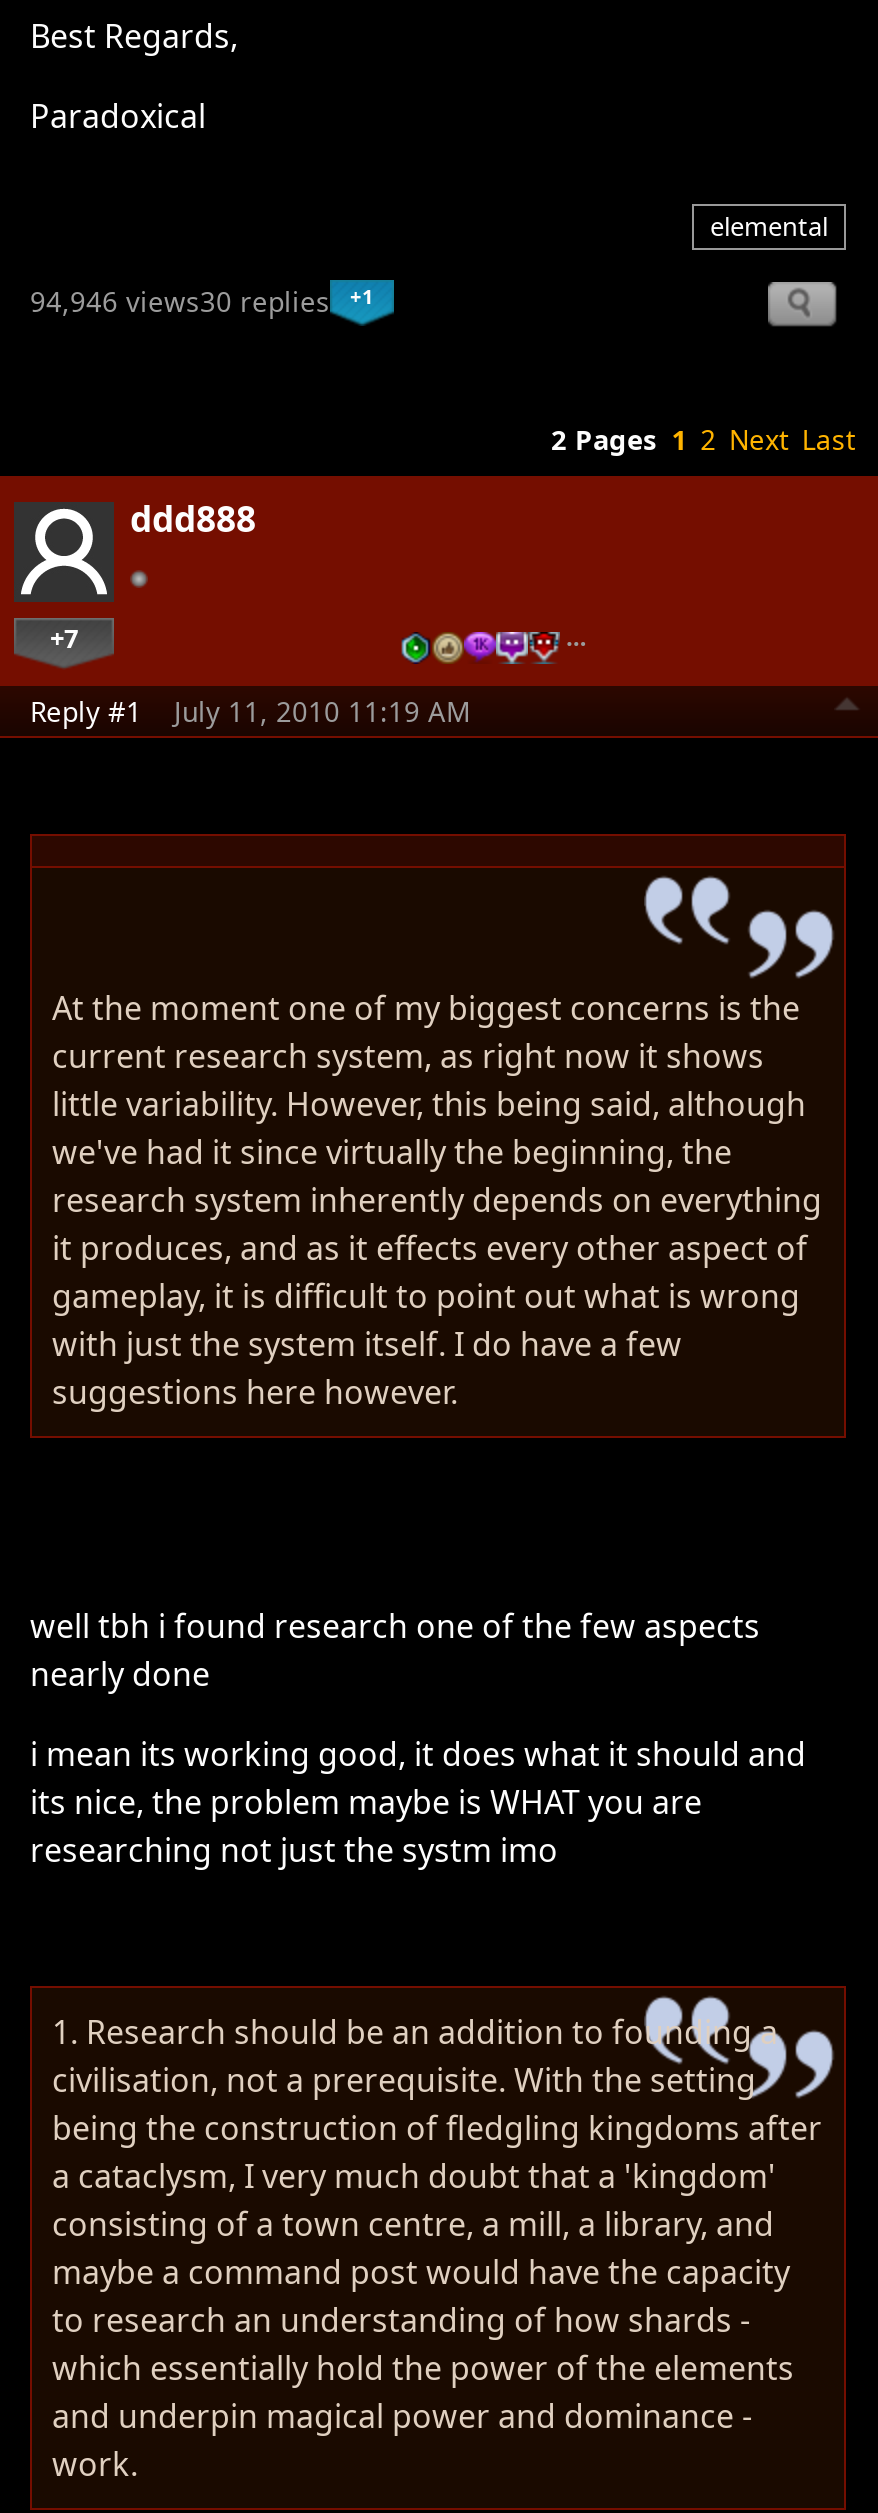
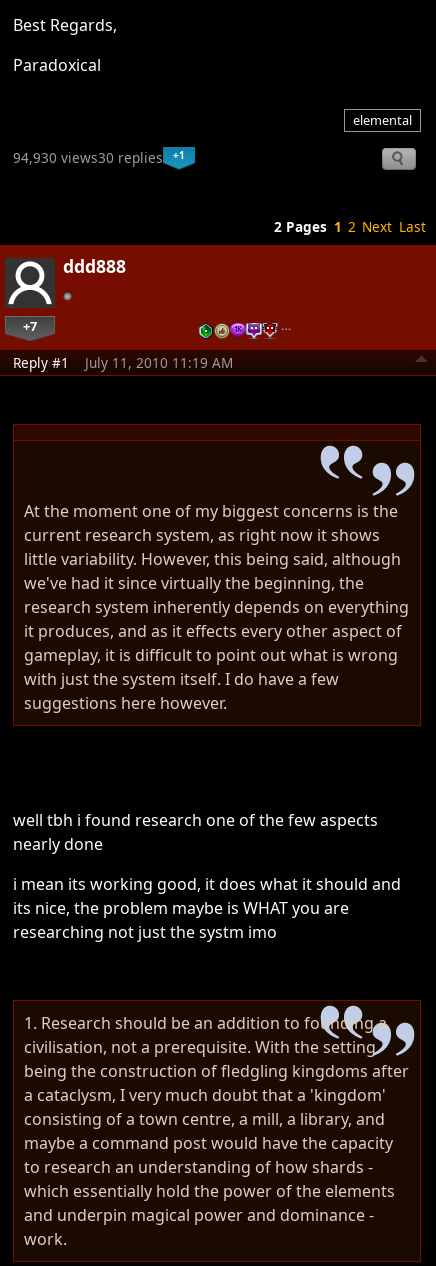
[30,283,330,321] 94,946 views30 replies -> [13,148,163,167] 94,930 views30 replies

